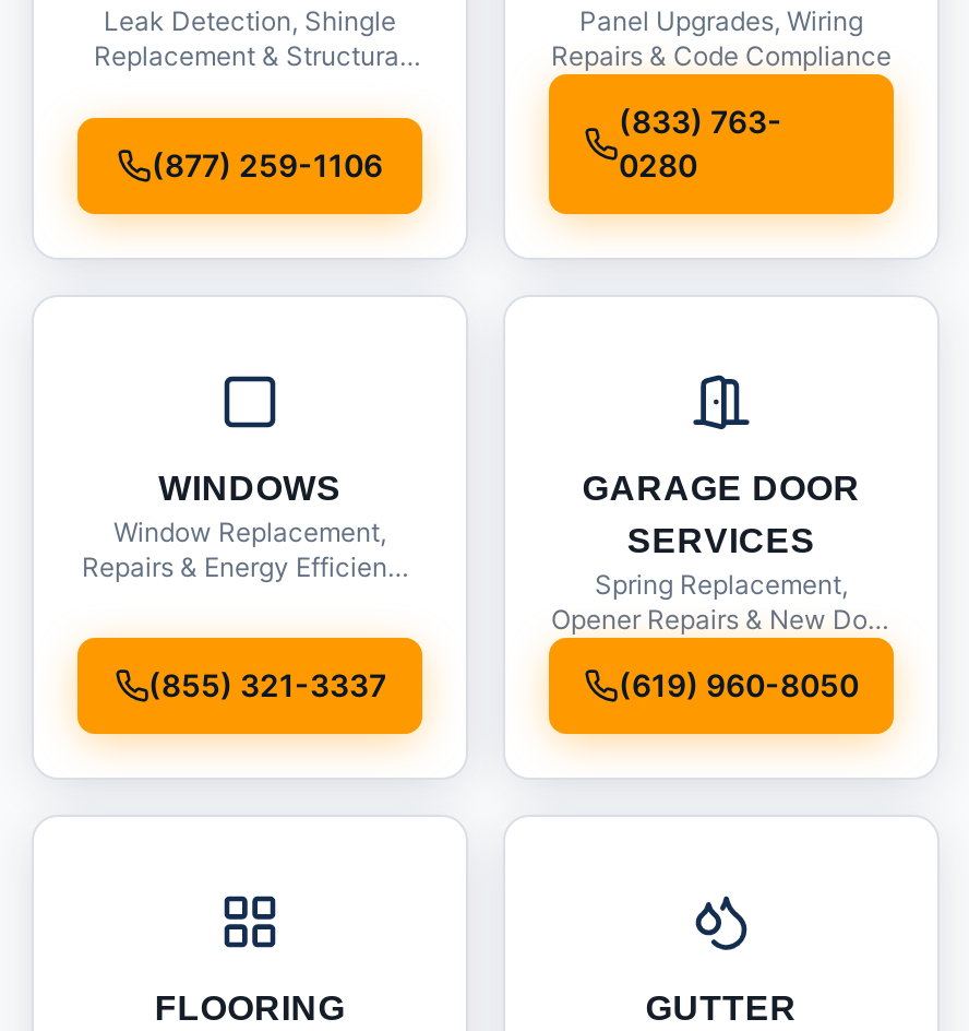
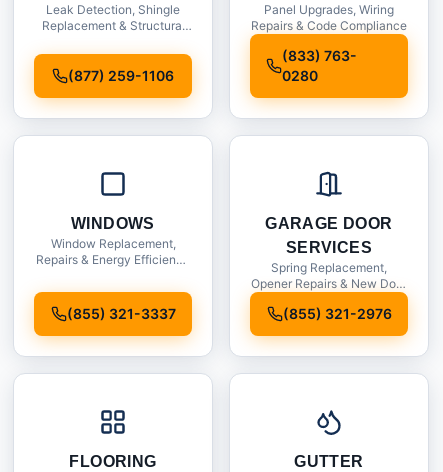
[619,666,859,703] (619) 960-8050 -> [282,305,391,322] (855) 321-2976

